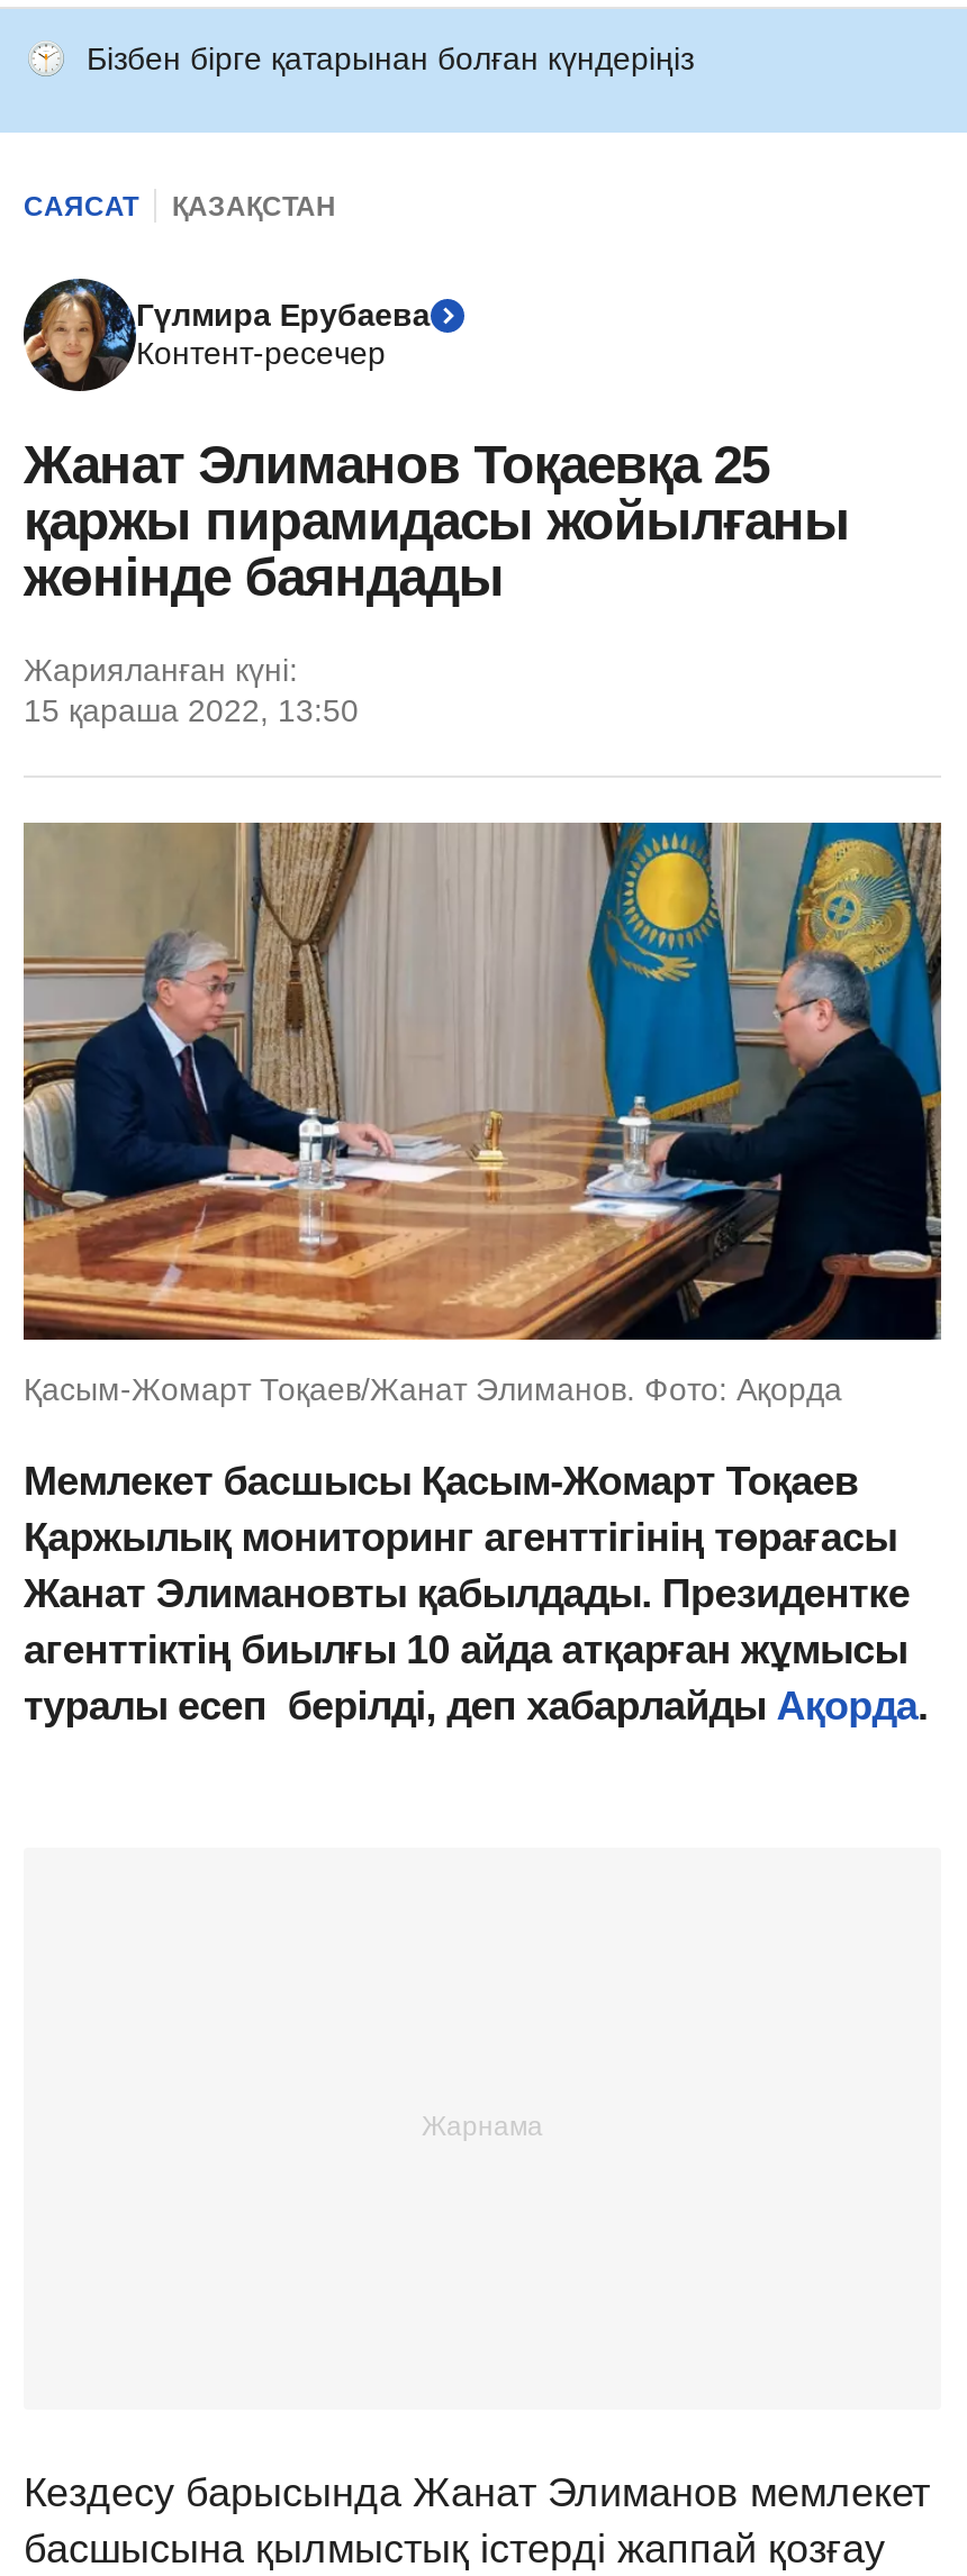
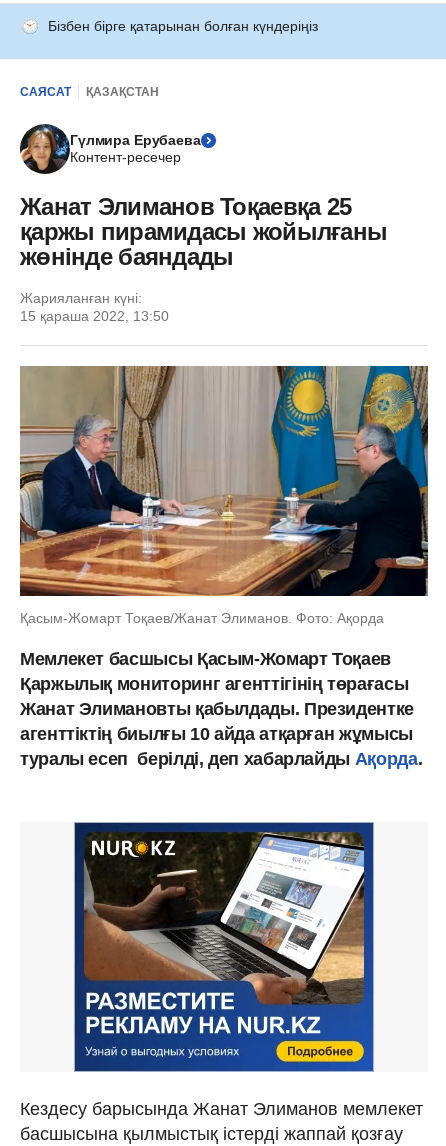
none -> [73,821,375,1073] [image]

